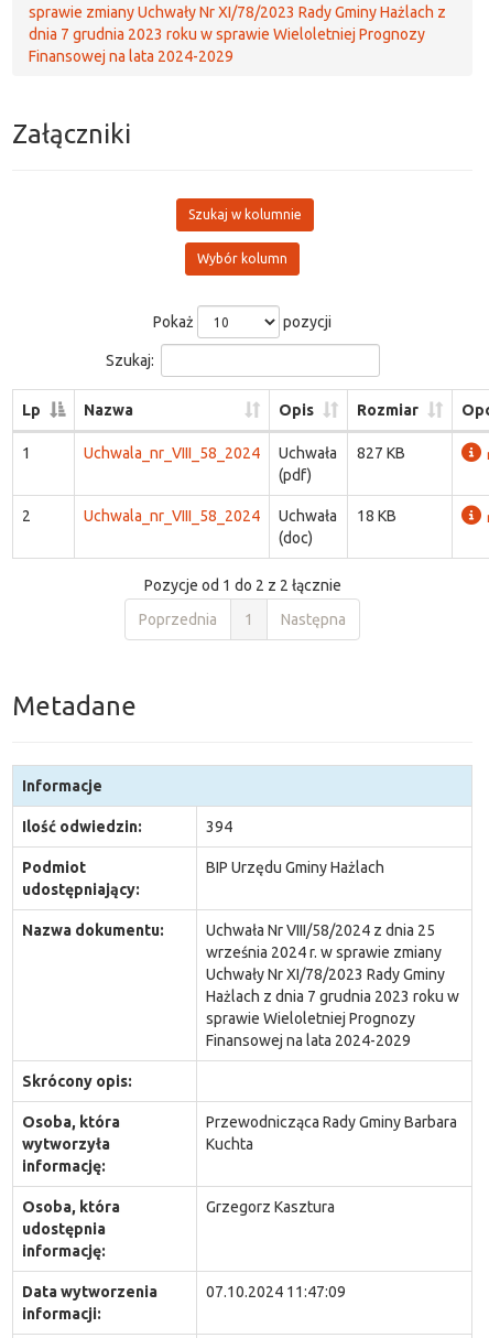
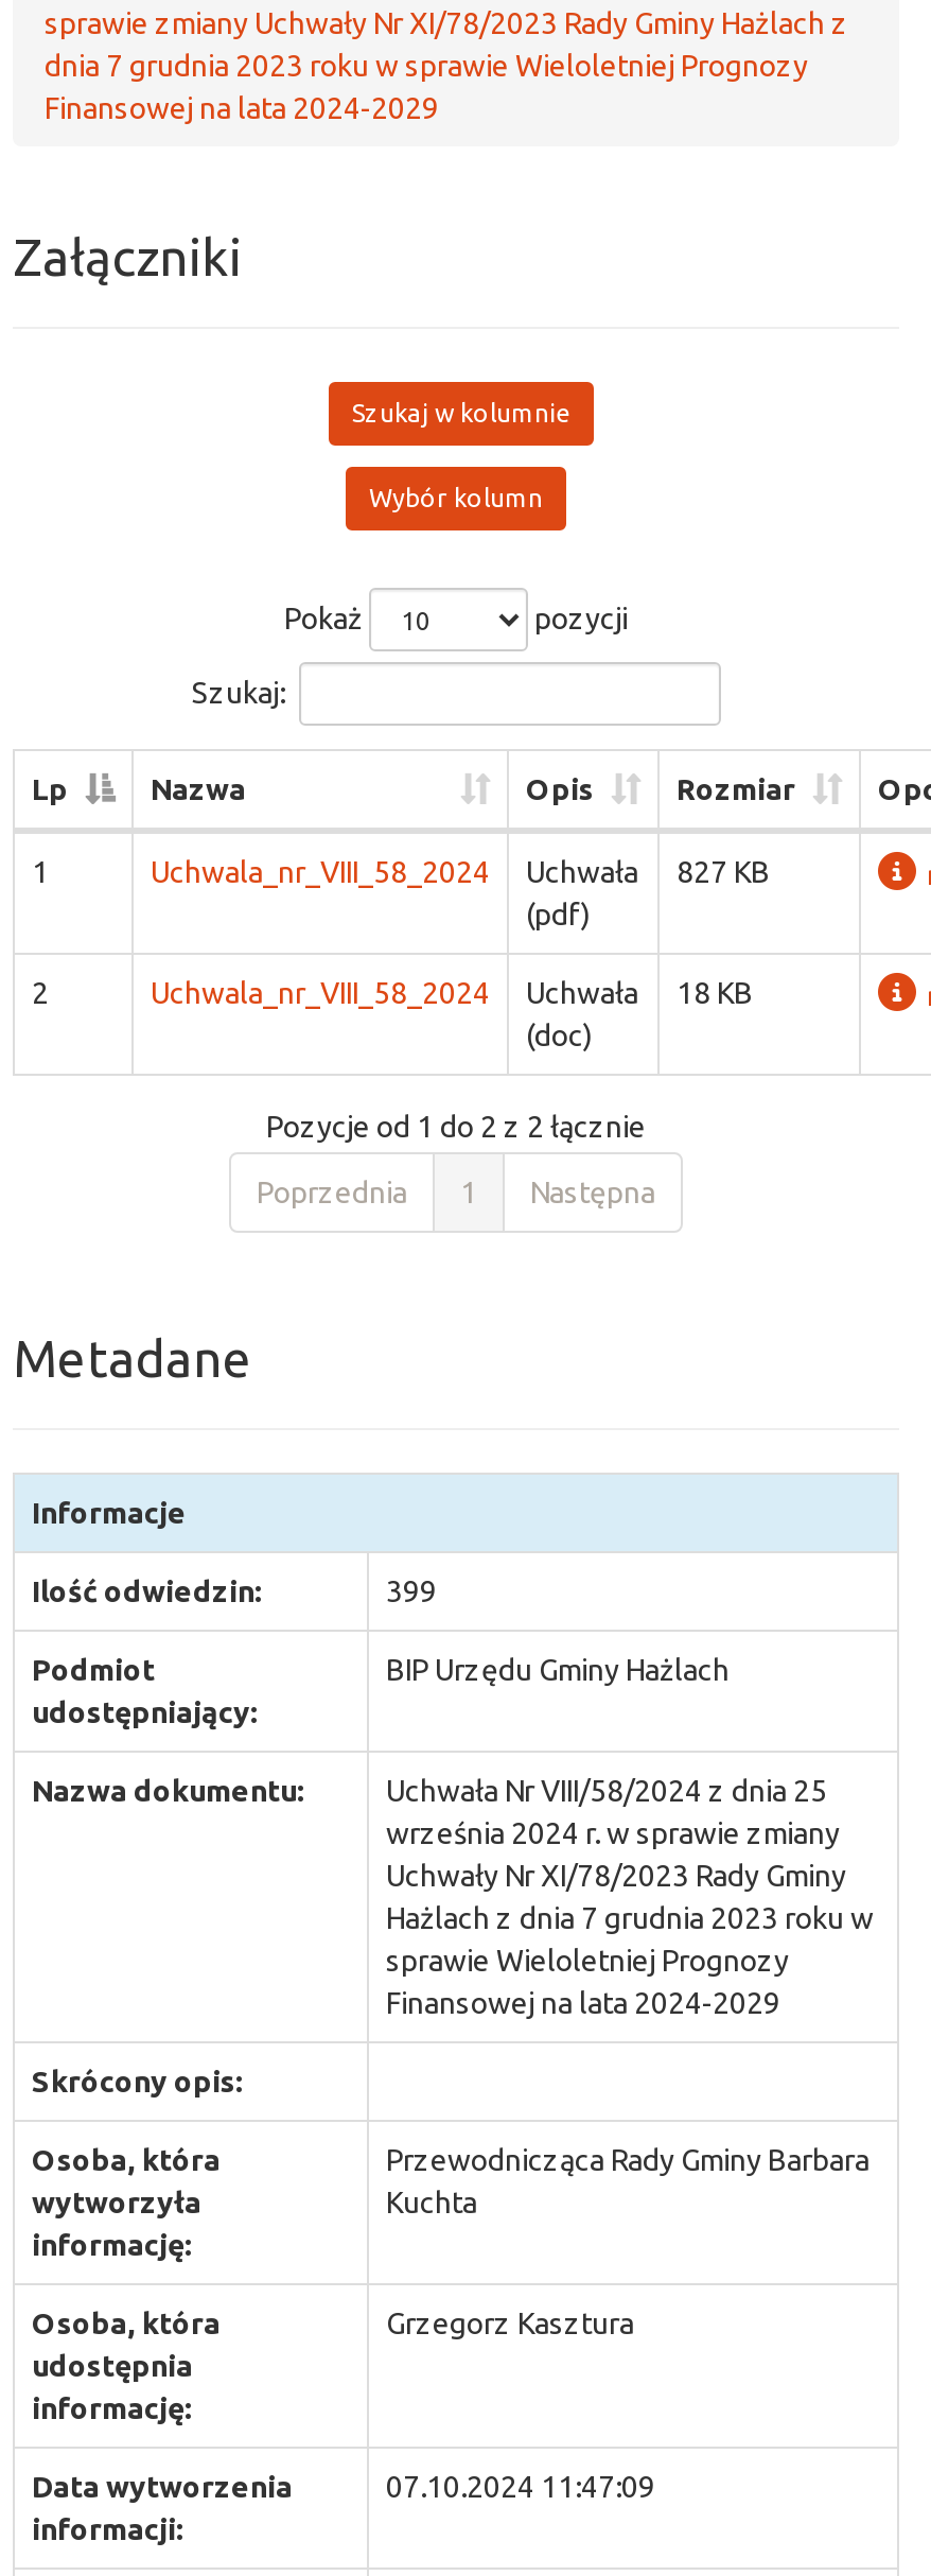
[206,818,232,835] 394 -> [386,1574,437,1608] 399

